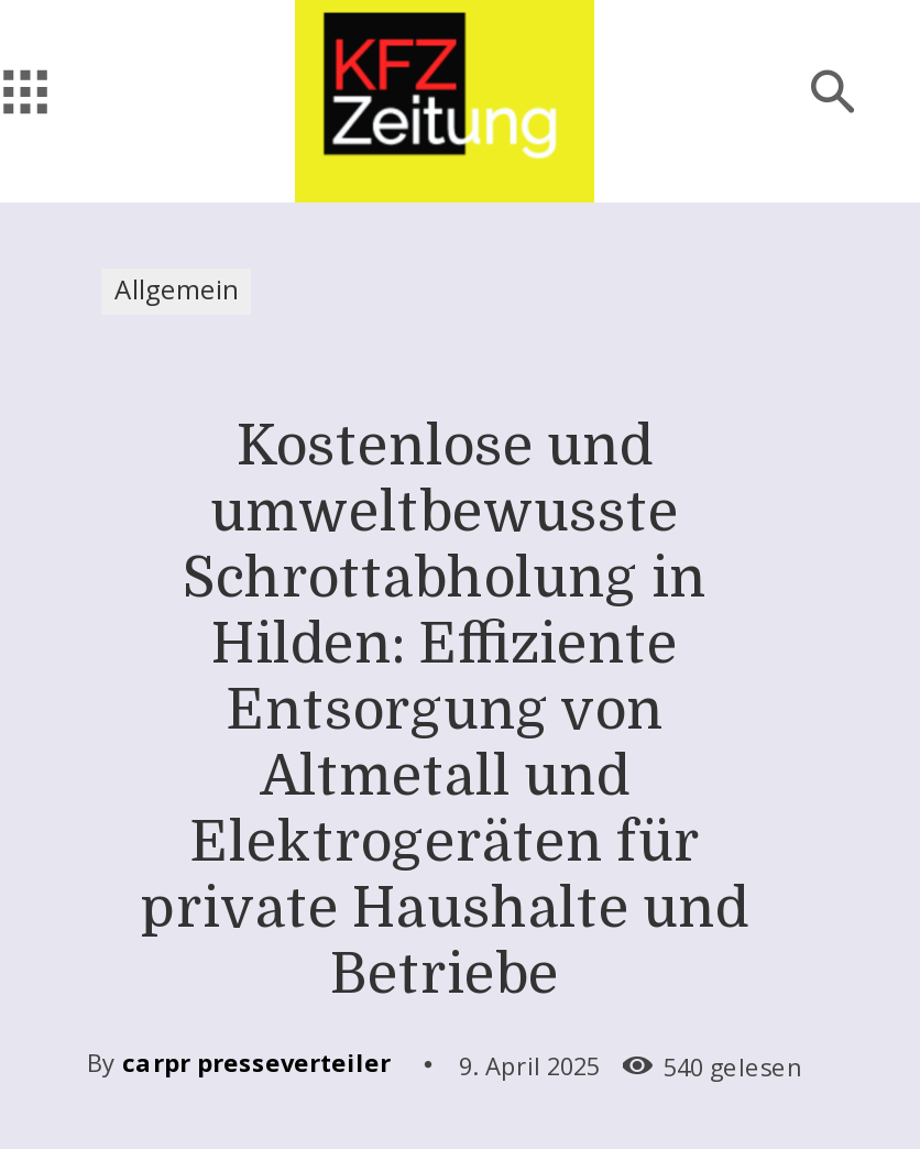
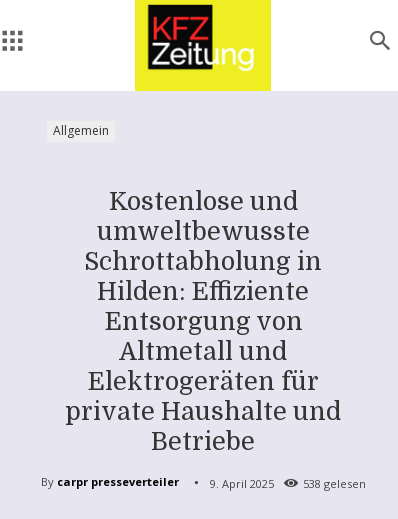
[459,1049,802,1082] 9. April 2025 540 gelesen -> [209,476,365,491] 9. April 2025 538 gelesen

